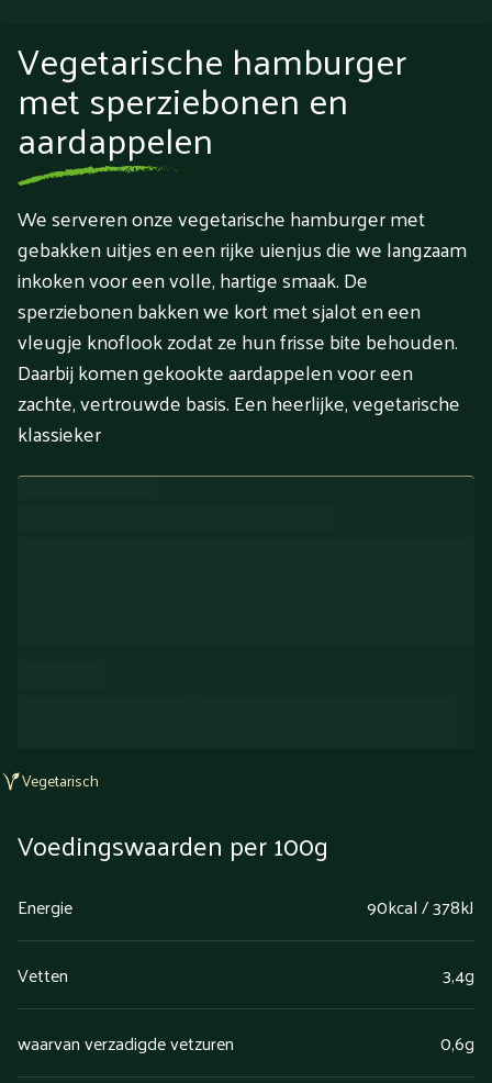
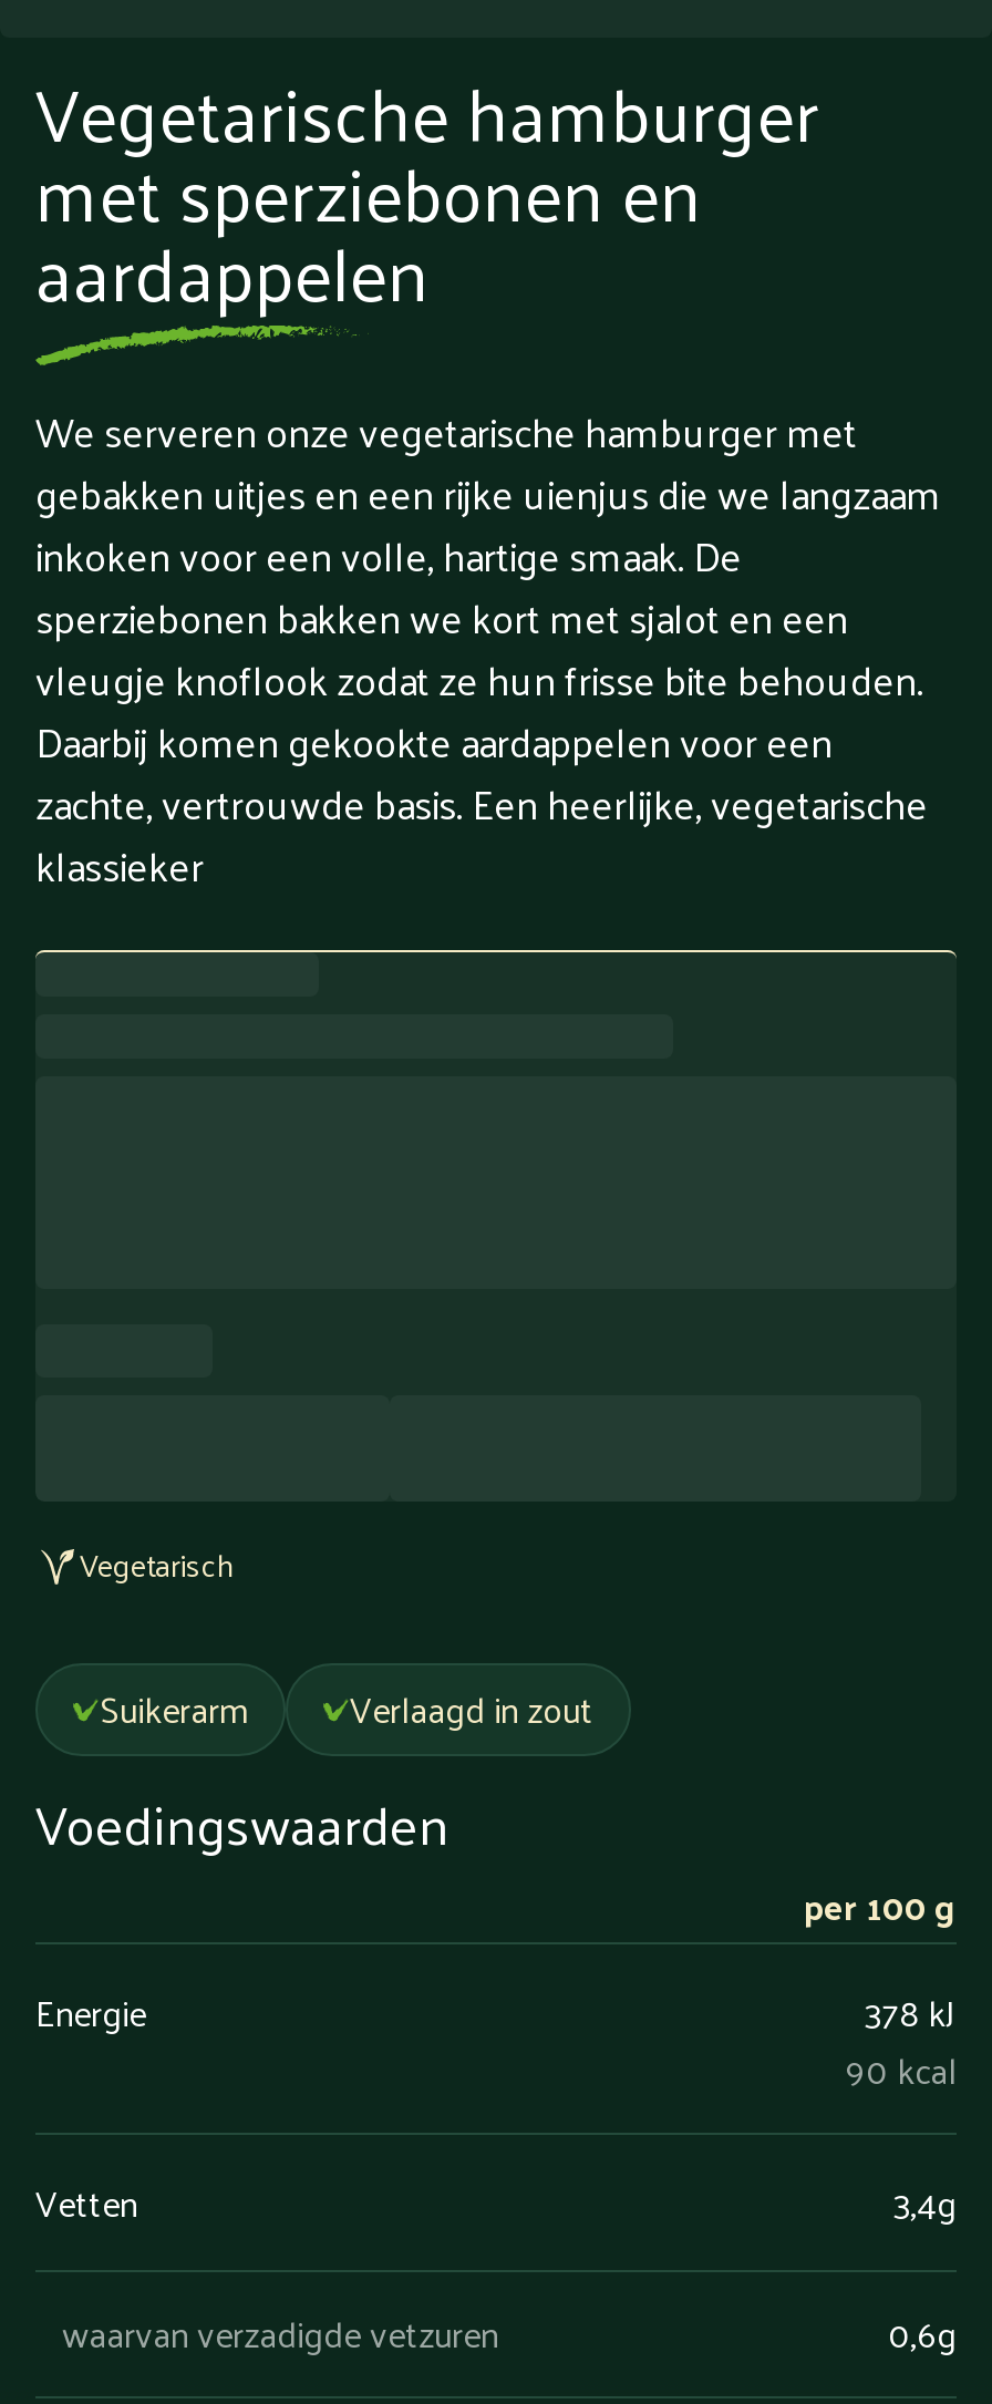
[18,820,328,869] Voedingswaarden per 100g -> [35,1676,957,1938] Suikerarm | Verlaagd in zout | Voedingswaarden | per 100 g
[367,891,474,923] 90kcal / 378kJ -> [846,1980,957,2102] 378 kJ | 90 kcal

